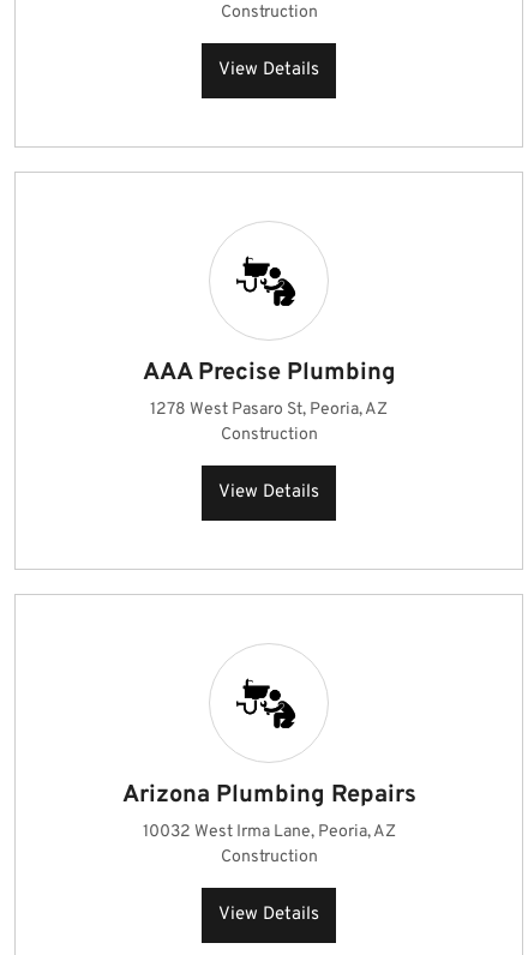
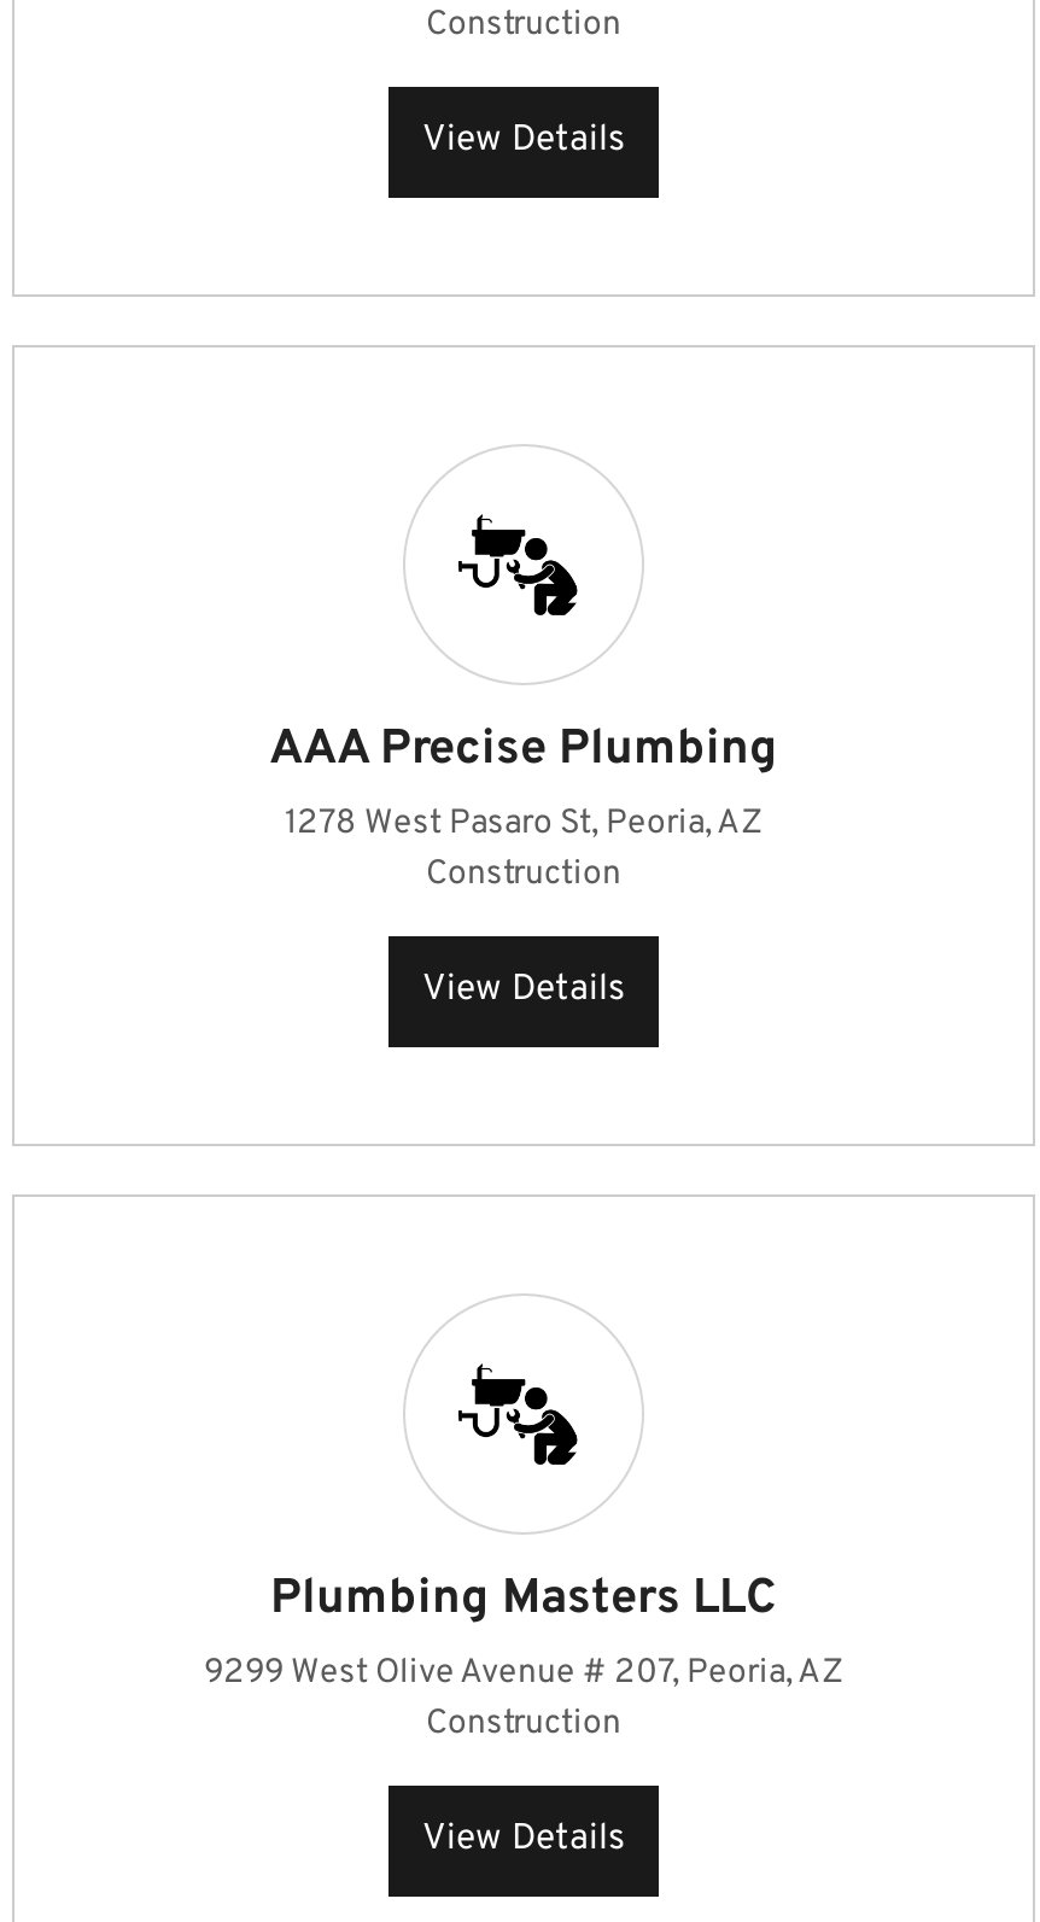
[122,780,416,842] Arizona Plumbing Repairs | 10032 West Irma Lane, Peoria, AZ -> [204,1568,843,1694] Plumbing Masters LLC | 9299 West Olive Avenue # 207, Peoria, AZ

